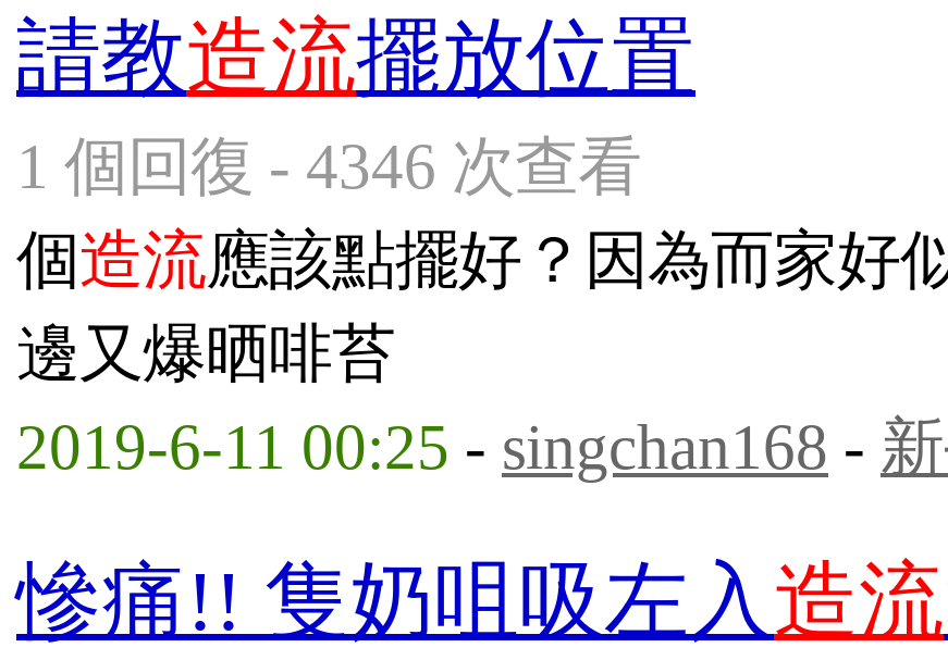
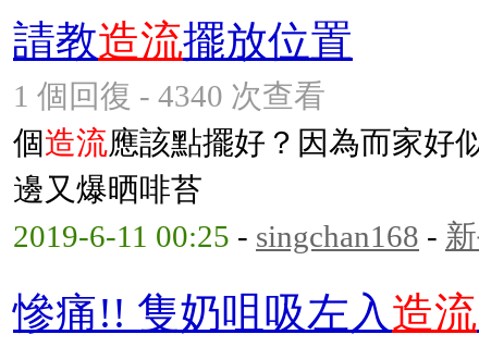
[16,132,641,201] 1 個回復 - 4346 次查看 -> [13,78,326,113] 1 個回復 - 4340 次查看

